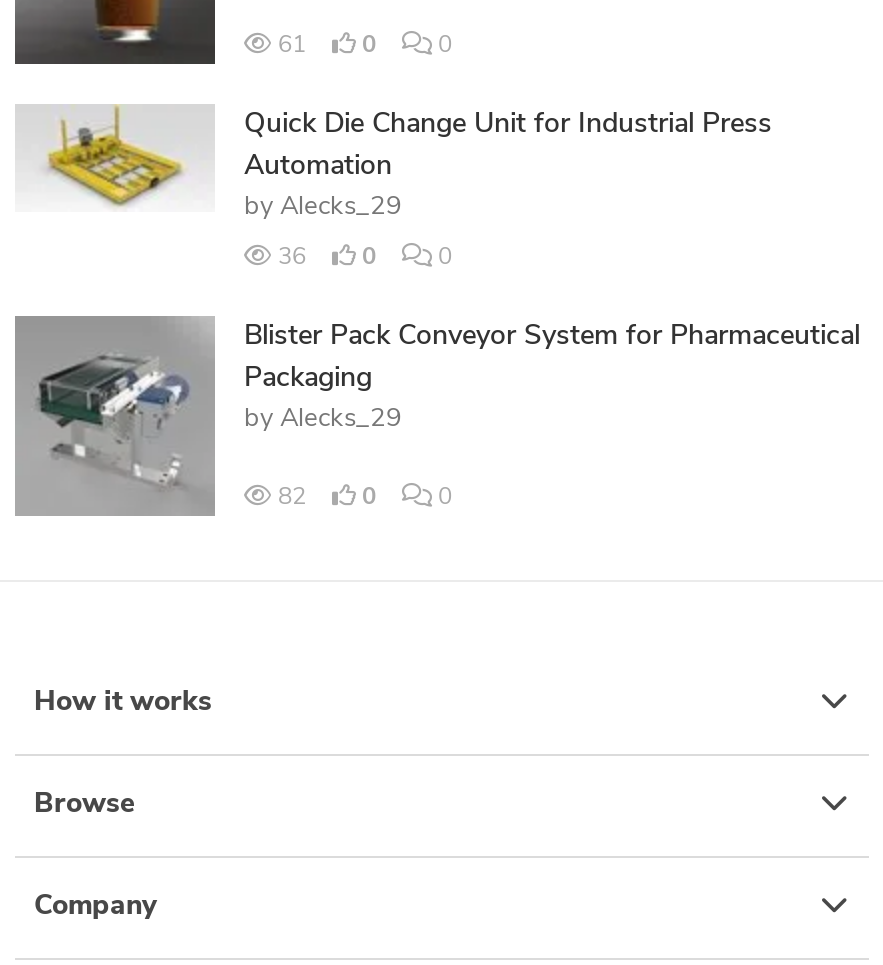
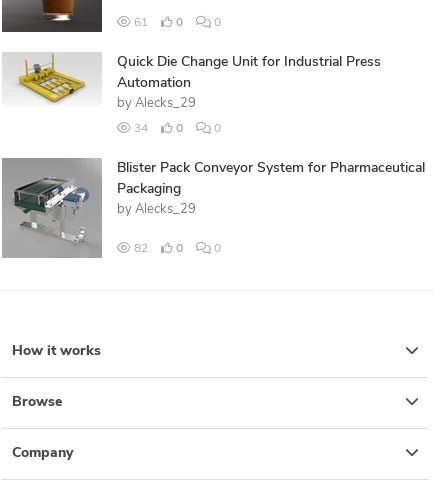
[272,245,312,269] 36 -> [130,122,150,134] 34

